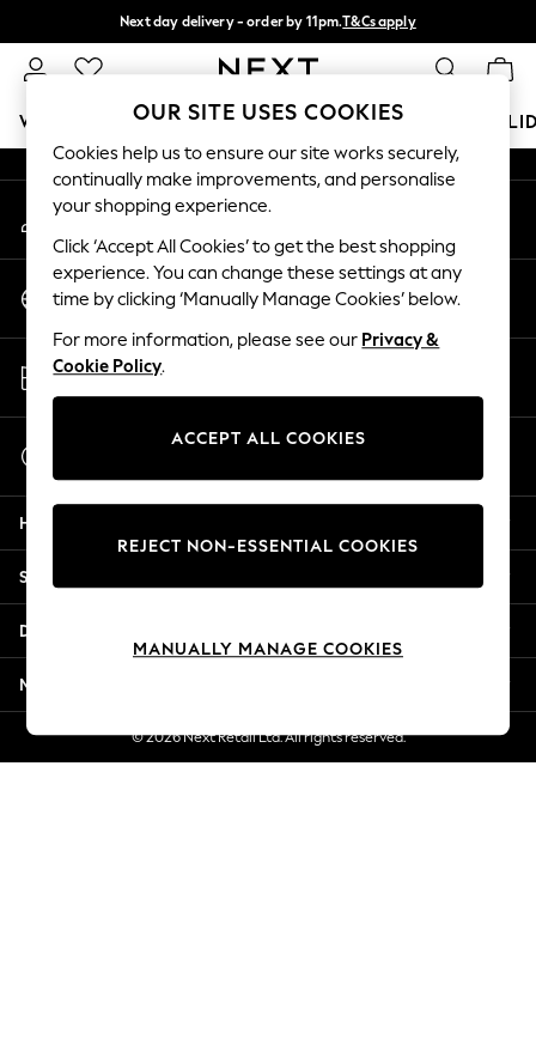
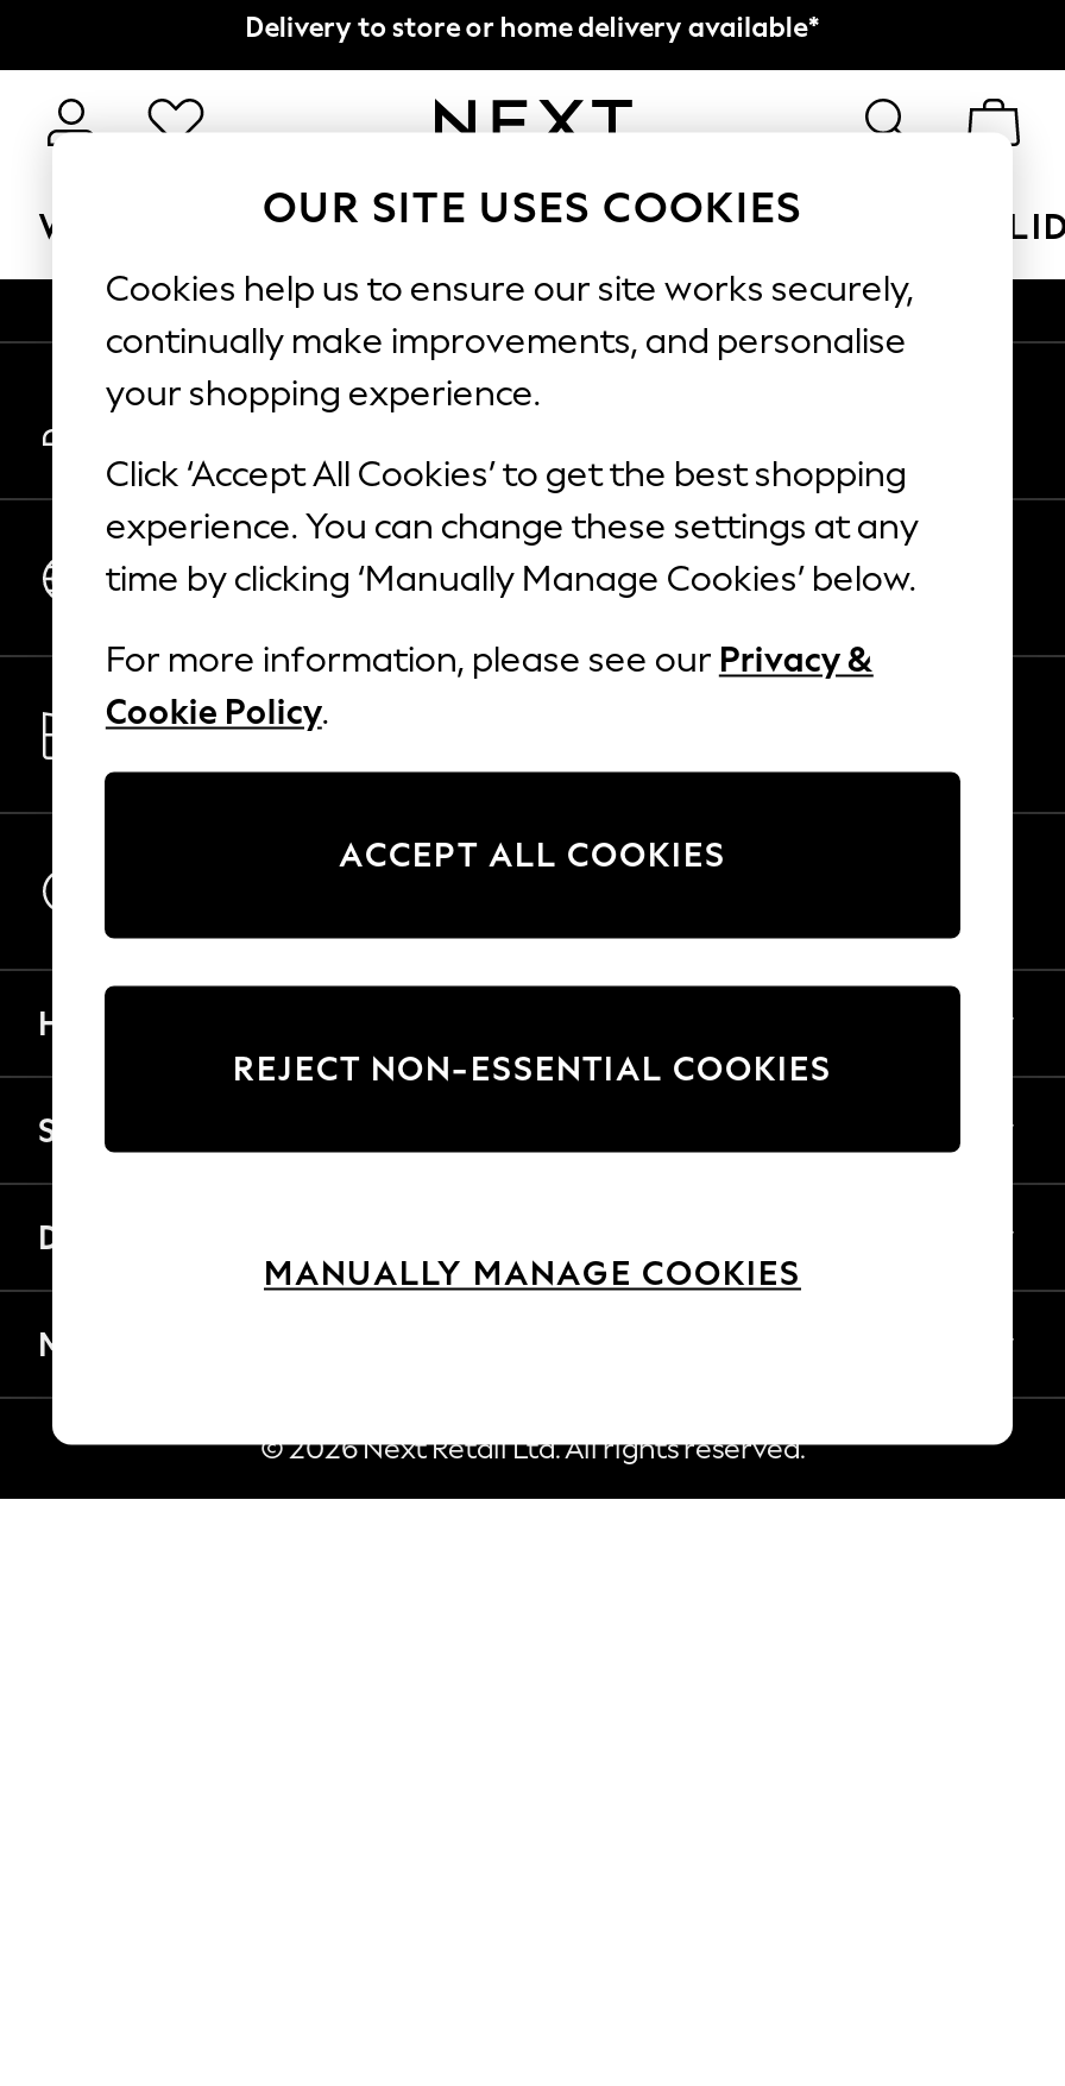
[120,13,416,30] Next day delivery - order by 11pm.T&Cs apply -> [245,11,820,44] Delivery to store or home delivery available*

